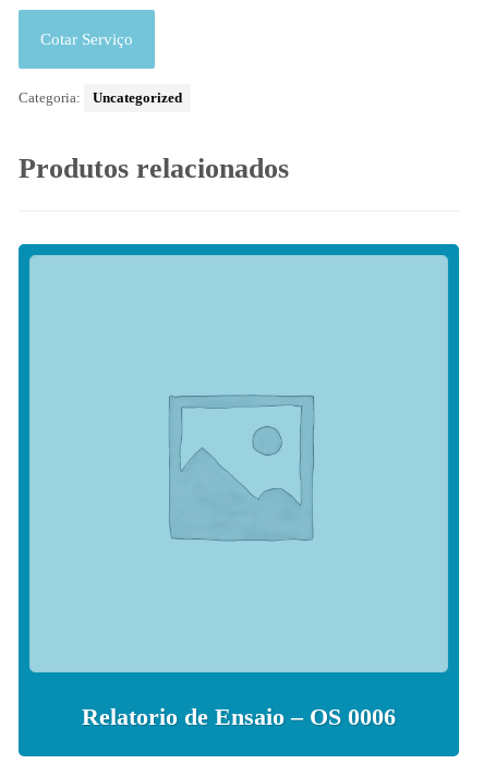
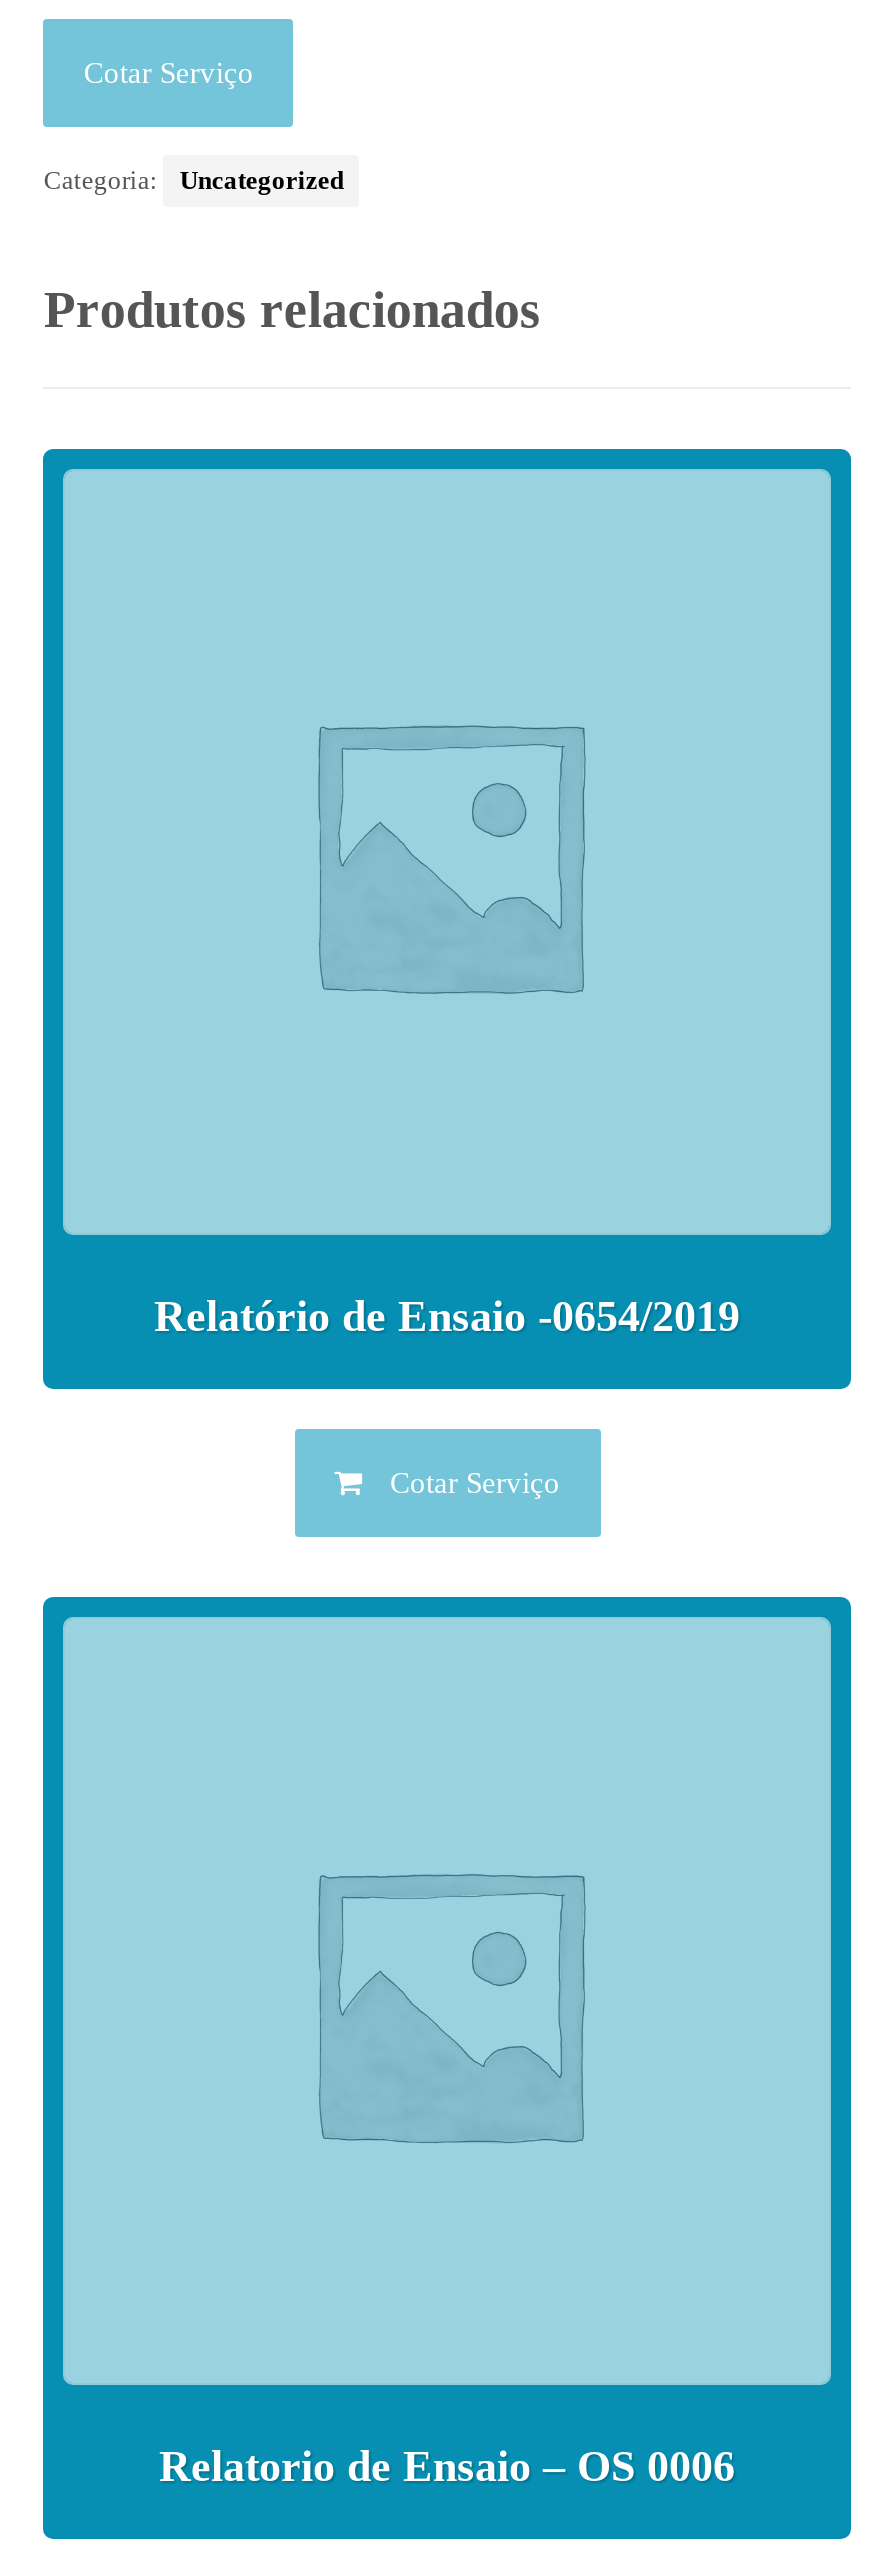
none -> [154,1292,740,1342] Relatório de Ensaio -0654/2019
none -> [382,1468,560,1500] Cotar Serviço

